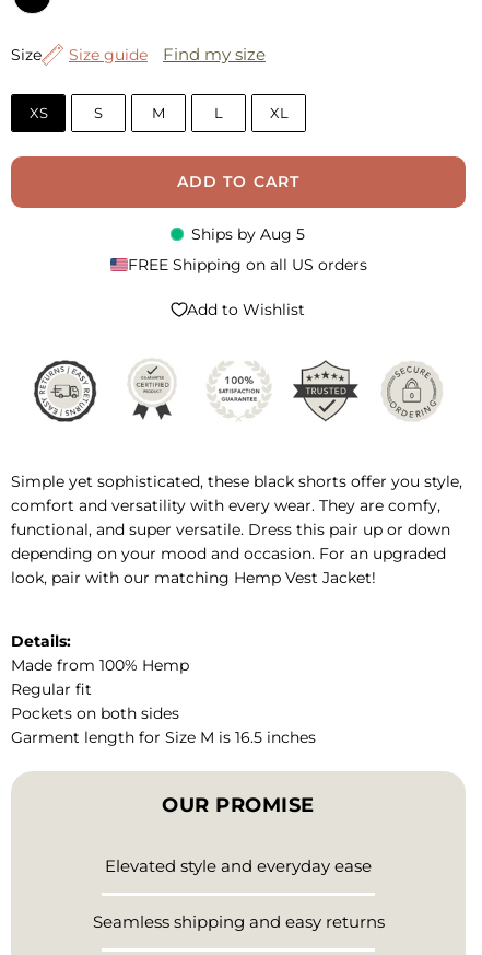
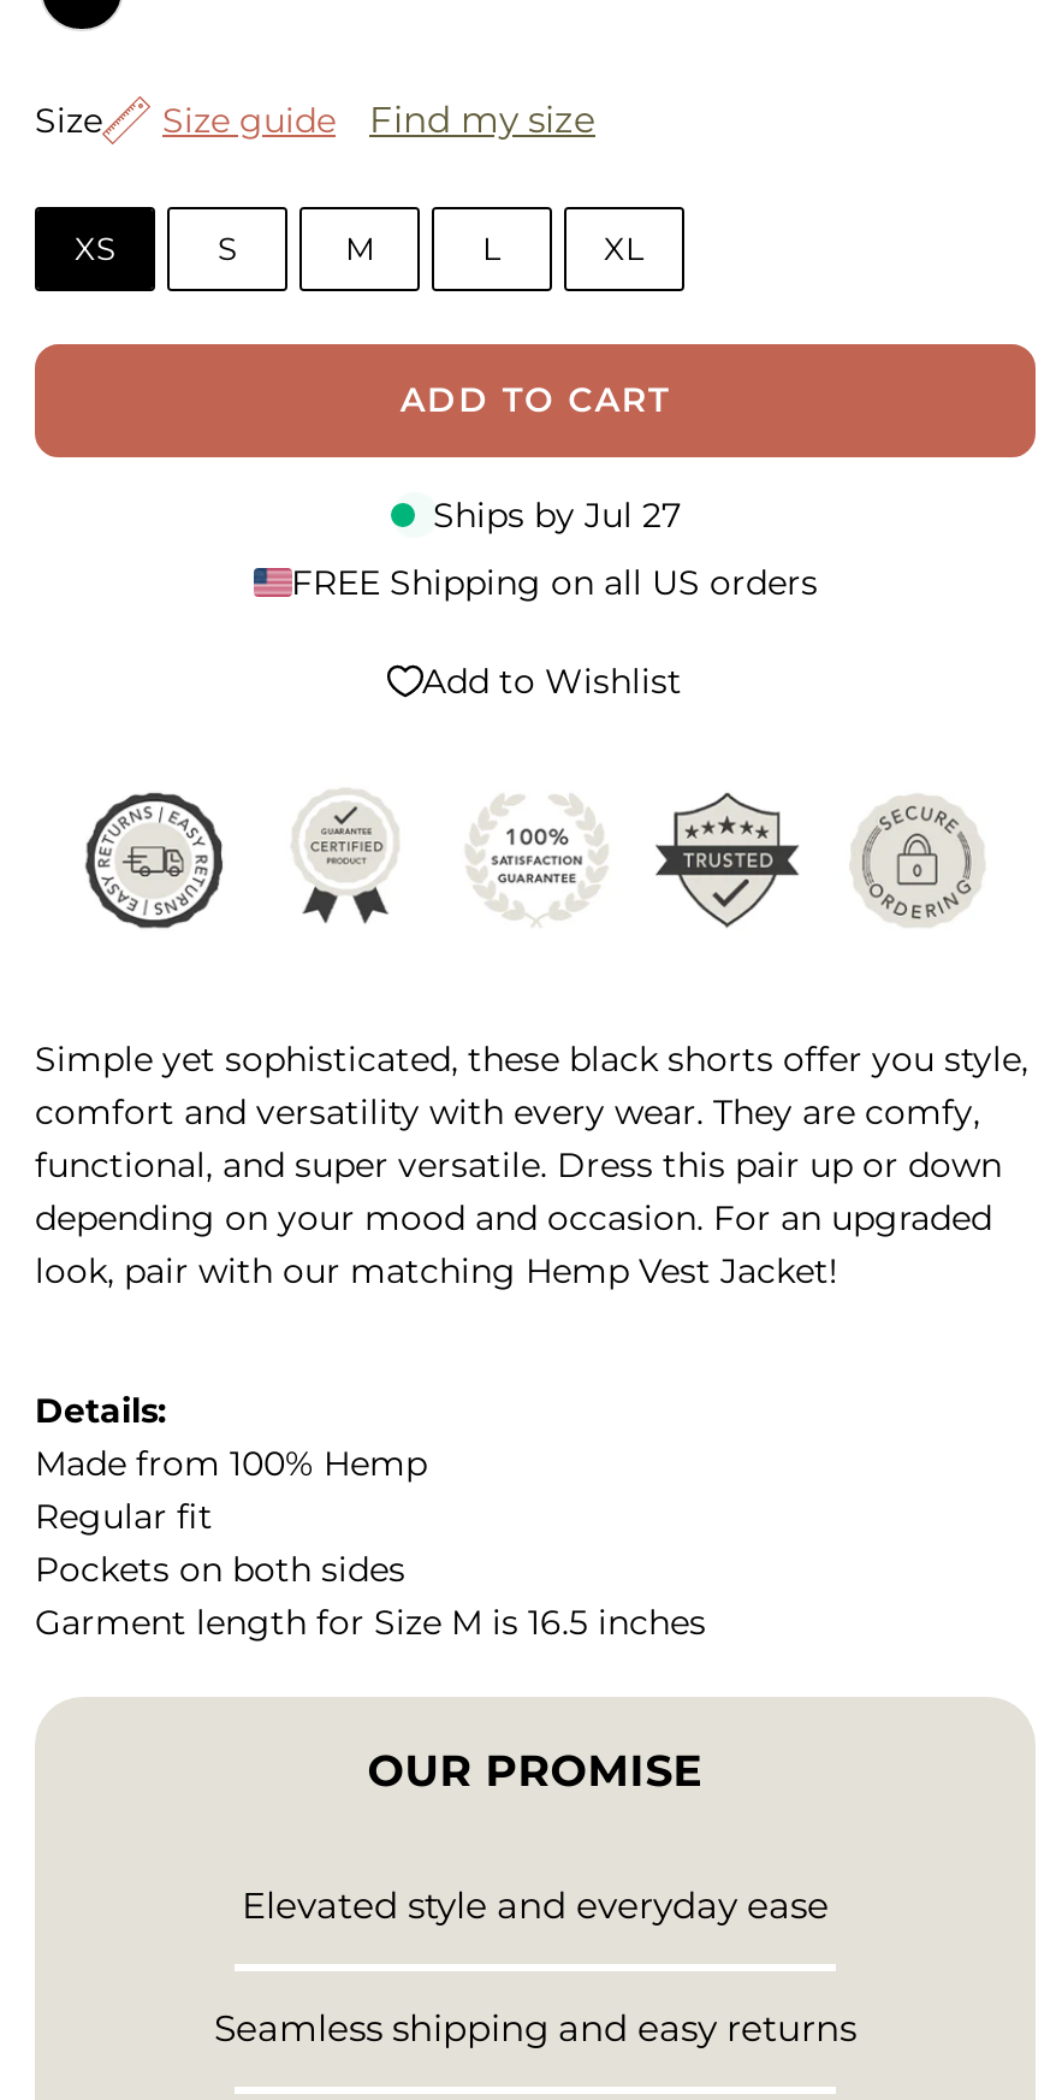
[191,224,305,244] Ships by Aug 5 -> [433,492,681,536] Ships by Jul 27

